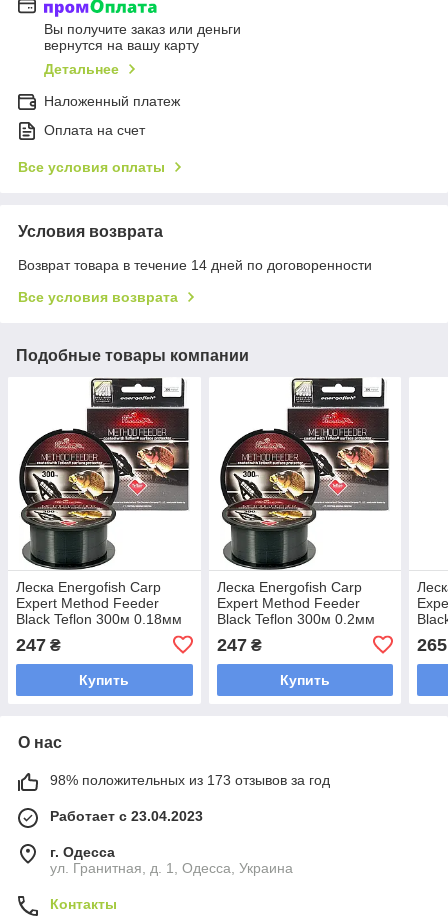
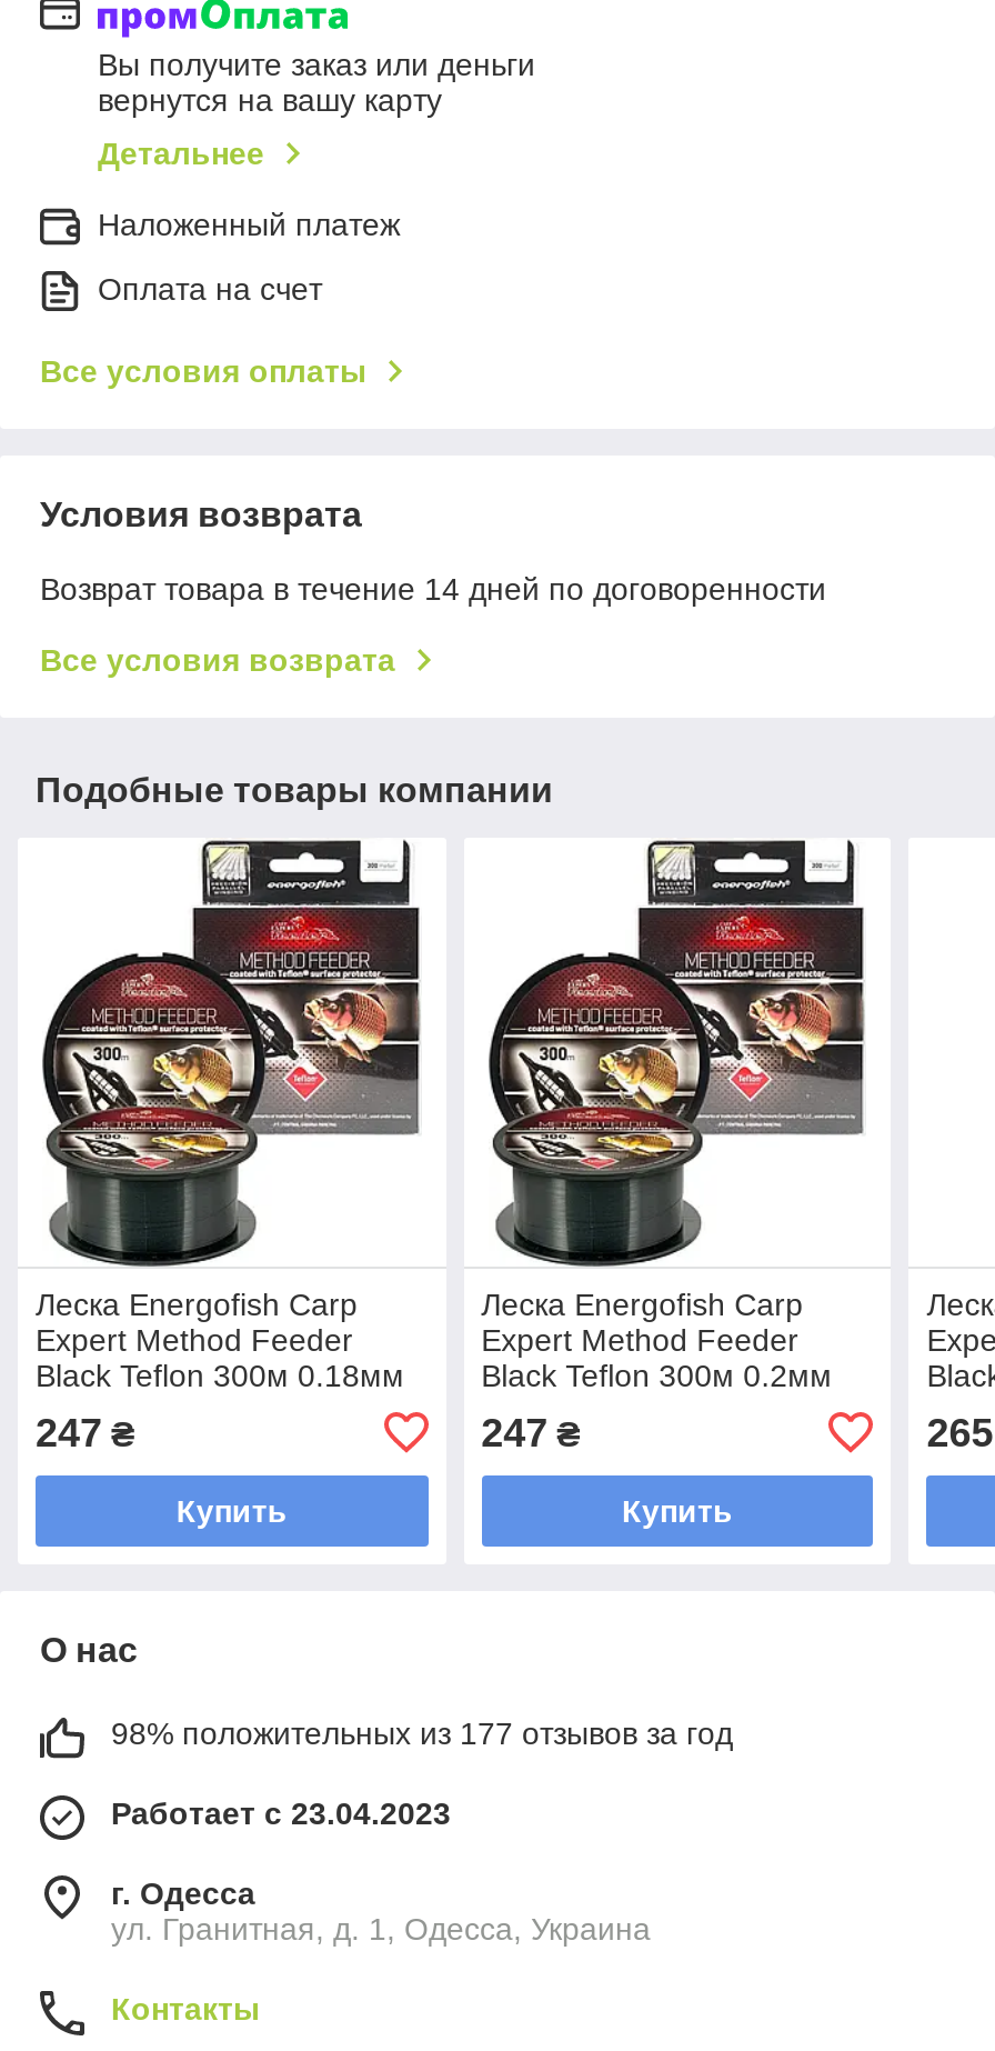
[50,772,330,788] 98% положительных из 173 отзывов за год -> [111,1715,733,1751] 98% положительных из 177 отзывов за год

